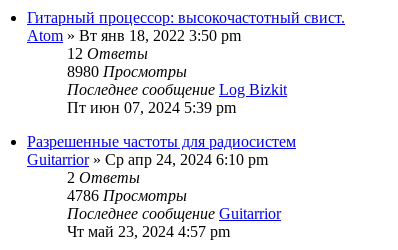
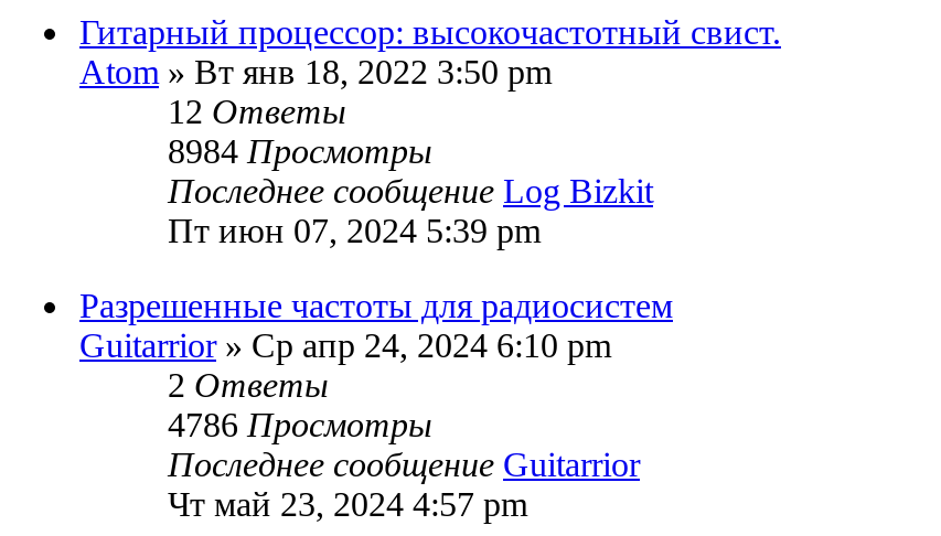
[67,63,187,80] 8980 Просмотры -> [168,133,432,170] 8984 Просмотры

